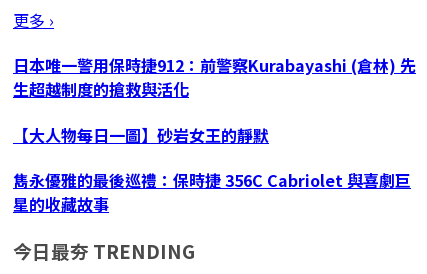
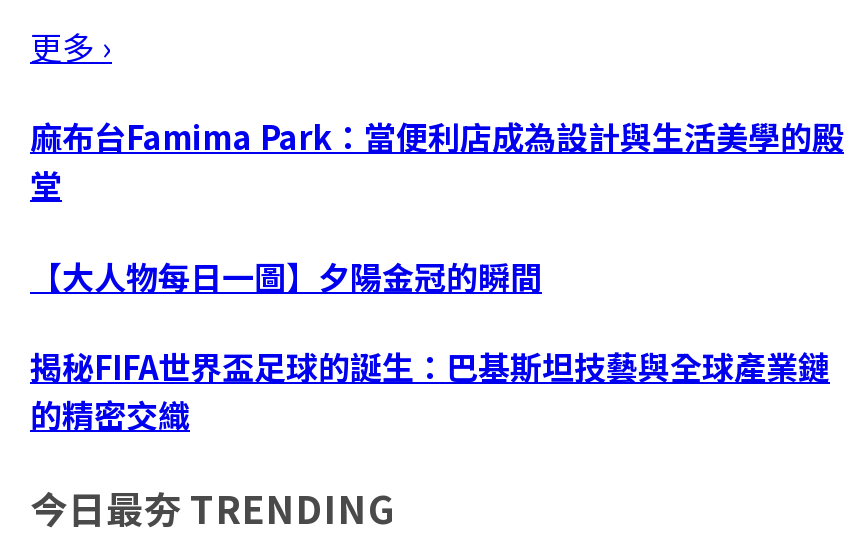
[13,53,416,101] 日本唯一警用保時捷912：前警察Kurabayashi (倉林) 先 | 生超越制度的搶救與活化 -> [30,113,844,209] 麻布台Famima Park：當便利店成為設計與生活美學的殿 | 堂
[13,123,269,147] 【大人物每日一圖】砂岩女王的靜默 -> [30,251,542,299] 【大人物每日一圖】夕陽金冠的瞬間
[13,168,411,216] 雋永優雅的最後巡禮：保時捷 356C Cabriolet 與喜劇巨 | 星的收藏故事 -> [30,342,830,438] 揭秘FIFA世界盃足球的誕生：巴基斯坦技藝與全球產業鏈 | 的精密交織

